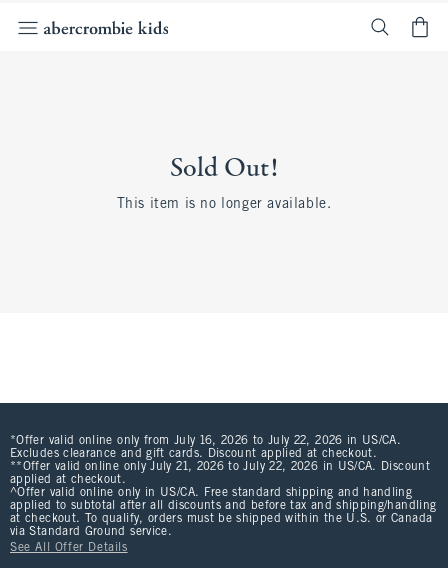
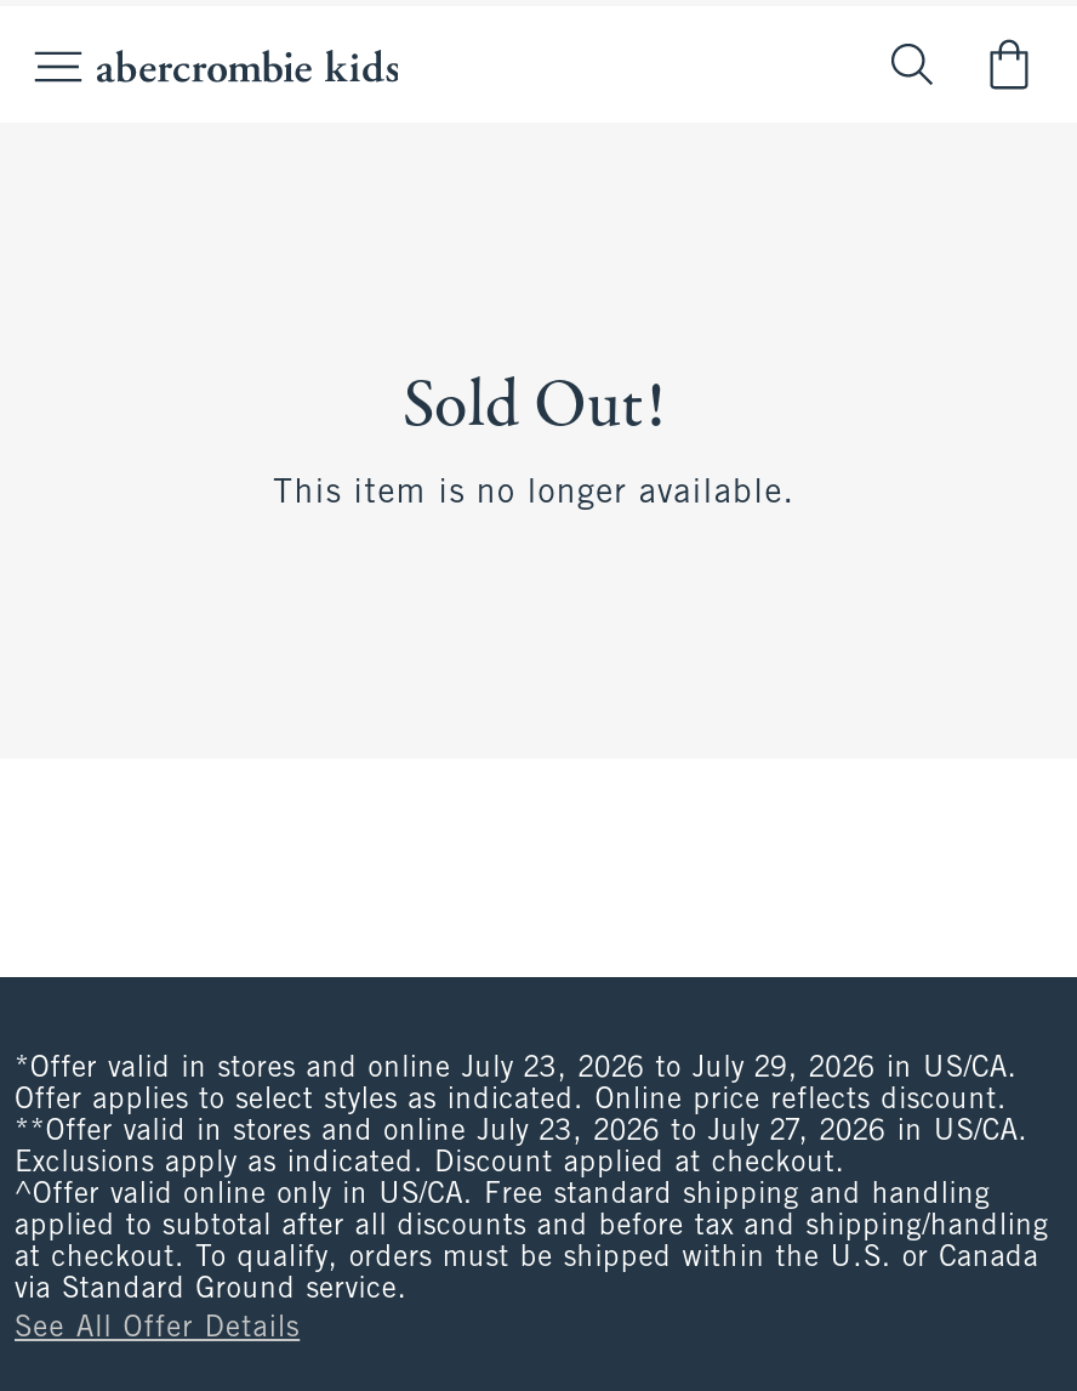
[10,435,430,486] *Offer valid online only from July 16, 2026 to July 22, 2026 in US/CA. | Excludes clearance and gift cards. Discount applied at checkout. | **Offer valid online only July 21, 2026 to July 22, 2026 in US/CA. Discount | applied at checkout. -> [15,1055,1028,1179] *Offer valid in stores and online July 23, 2026 to July 29, 2026 in US/CA. | Offer applies to select styles as indicated. Online price reflects discount. | **Offer valid in stores and online July 23, 2026 to July 27, 2026 in US/CA. | Exclusions apply as indicated. Discount applied at checkout.

